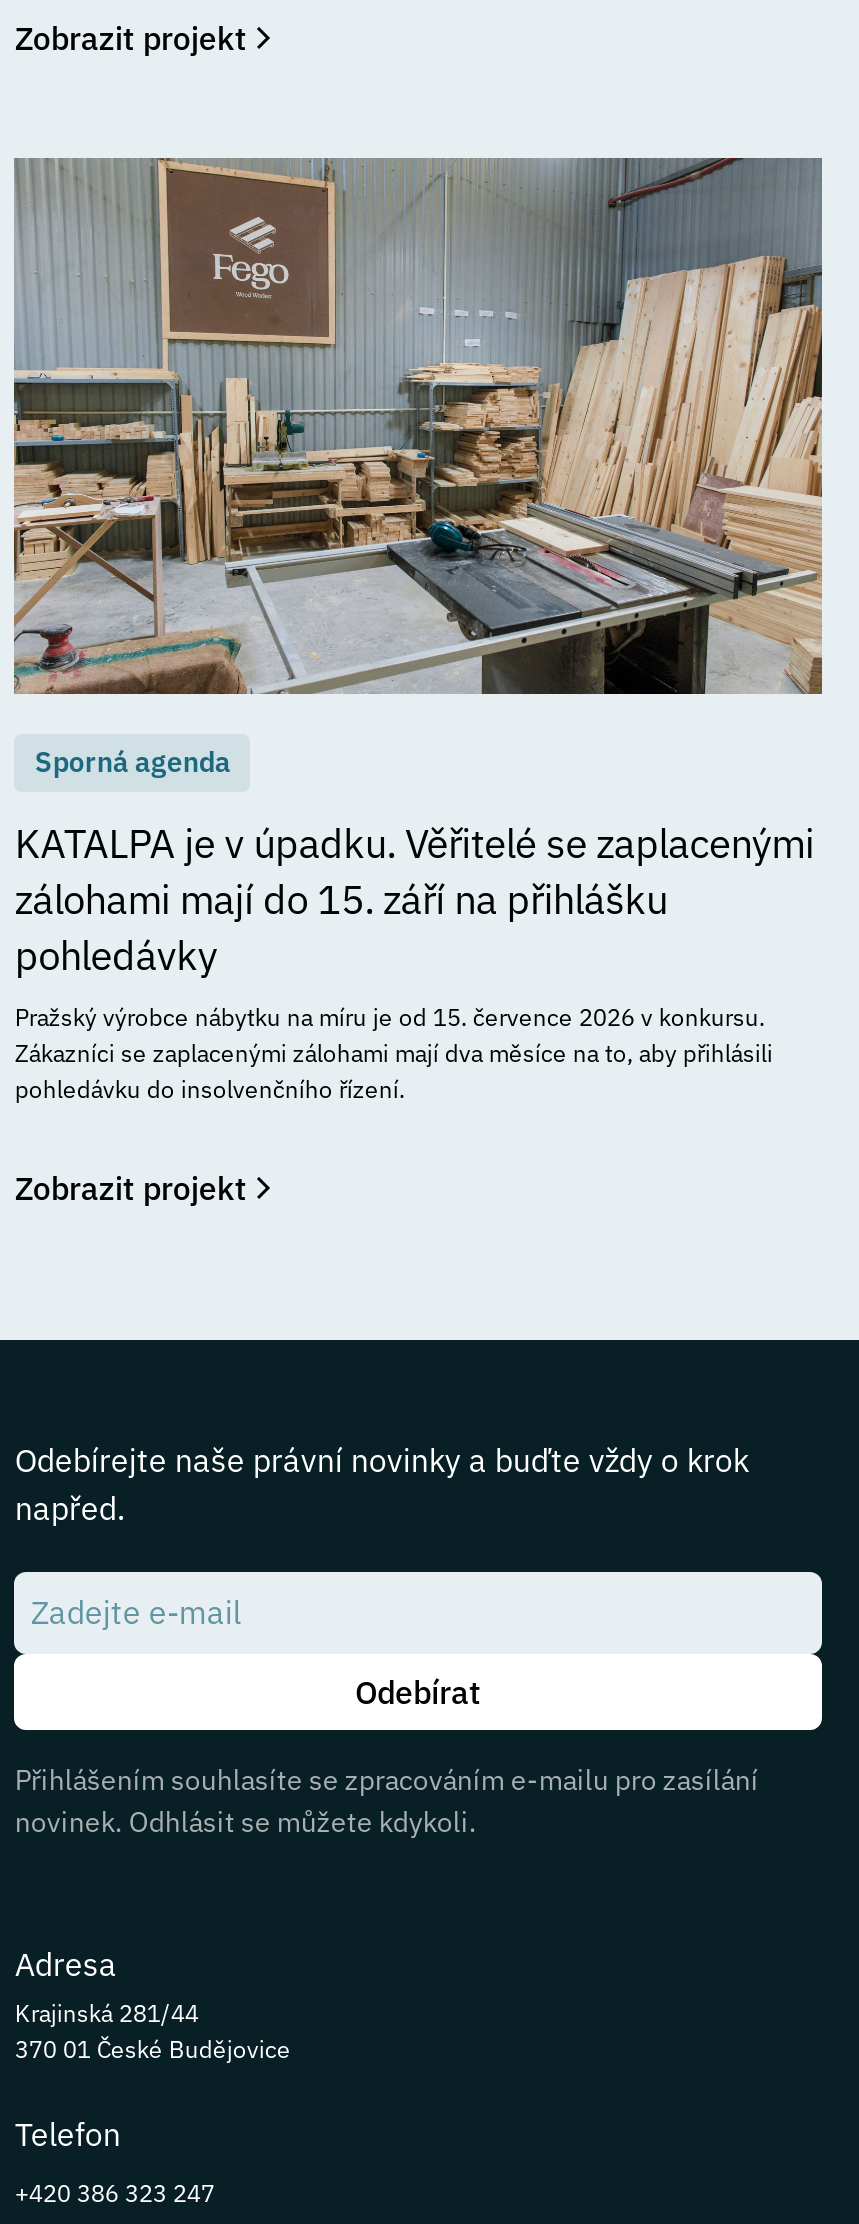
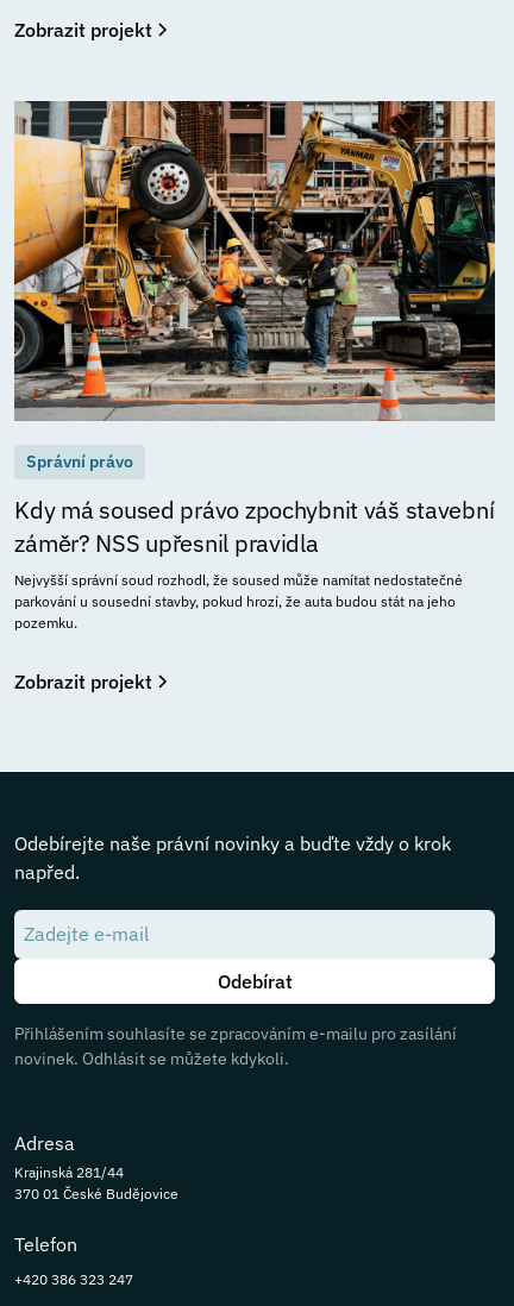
[12,156,824,780] [image] | Sporná agenda -> [14,100,496,472] [image] | Správní právo
[15,816,814,1104] KATALPA je v úpadku. Věřitelé se zaplacenými | zálohami mají do 15. září na přihlášku | pohledávky | Pražský výrobce nábytku na míru je od 15. července 2026 v konkursu. | Zákazníci se zaplacenými zálohami mají dva měsíce na to, aby přihlásili | pohledávku do insolvenčního řízení. -> [15,493,494,631] Kdy má soused právo zpochybnit váš stavební | záměr? NSS upřesnil pravidla | Nejvyšší správní soud rozhodl, že soused může namítat nedostatečné | parkování u sousední stavby, pokud hrozí, že auta budou stát na jeho | pozemku.

